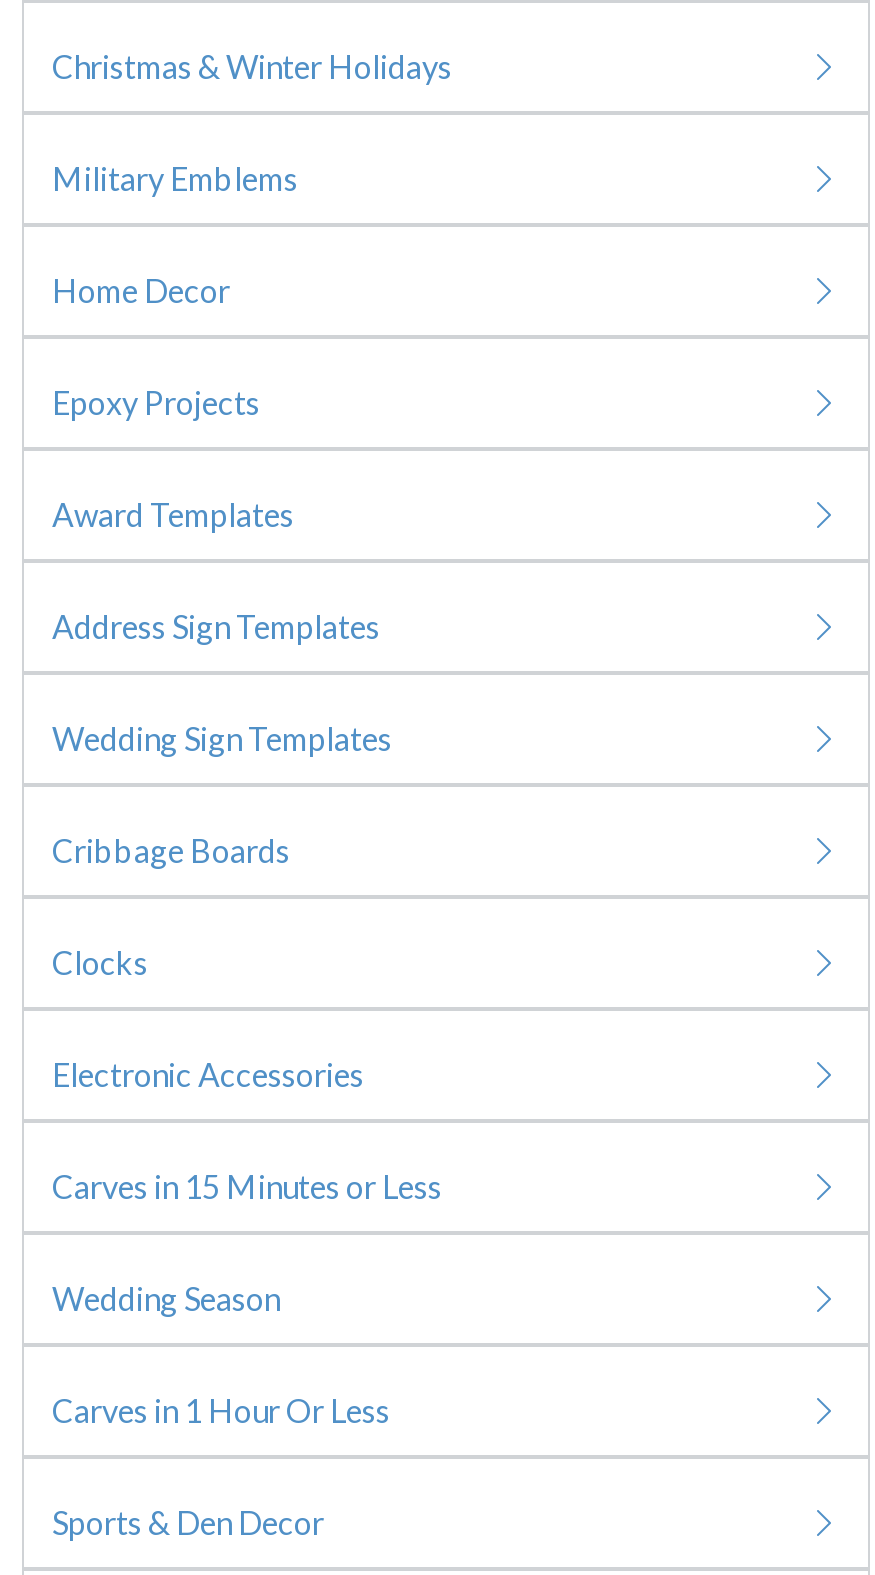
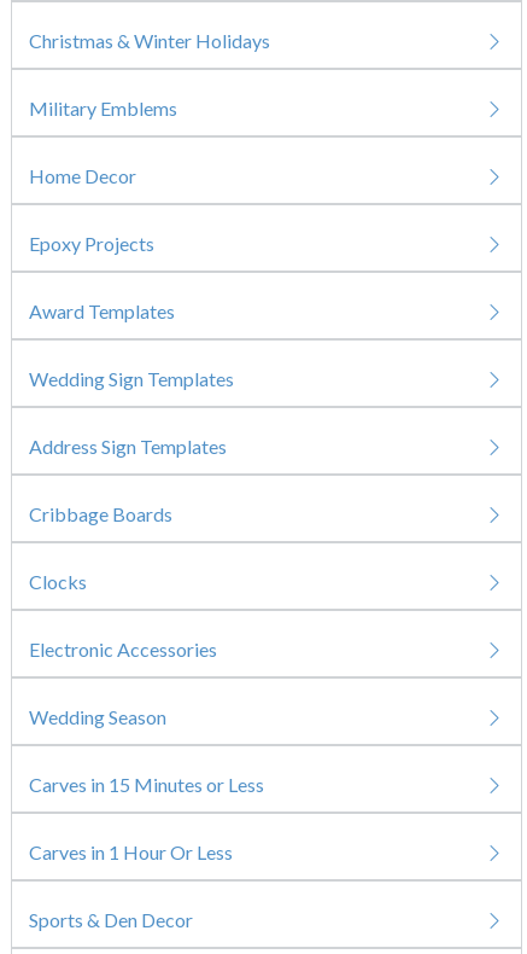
moved [52,607,380,645] -> [29,435,227,458]: Address Sign Templates
moved [52,719,392,757] -> [29,367,234,390]: Wedding Sign Templates
moved [52,1167,442,1205] -> [29,773,264,796]: Carves in 15 Minutes or Less
moved [52,1279,280,1317] -> [29,705,166,728]: Wedding Season

